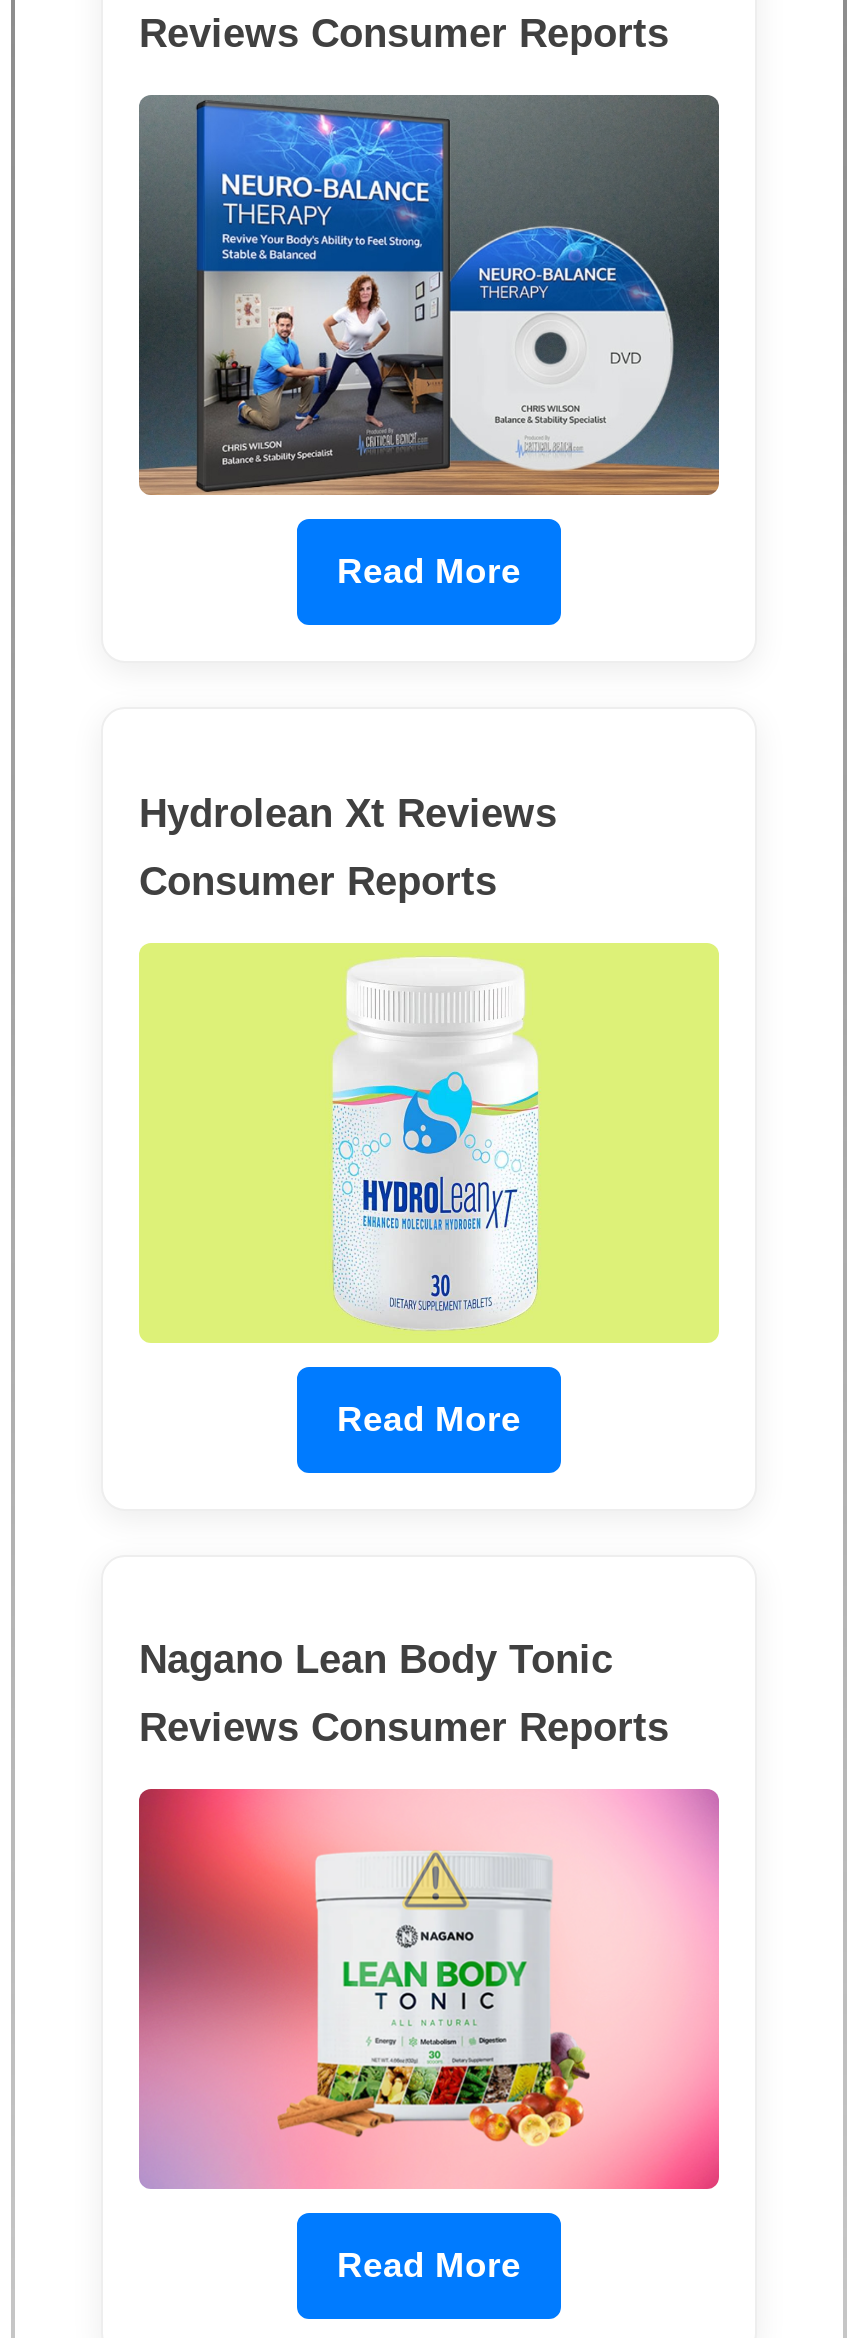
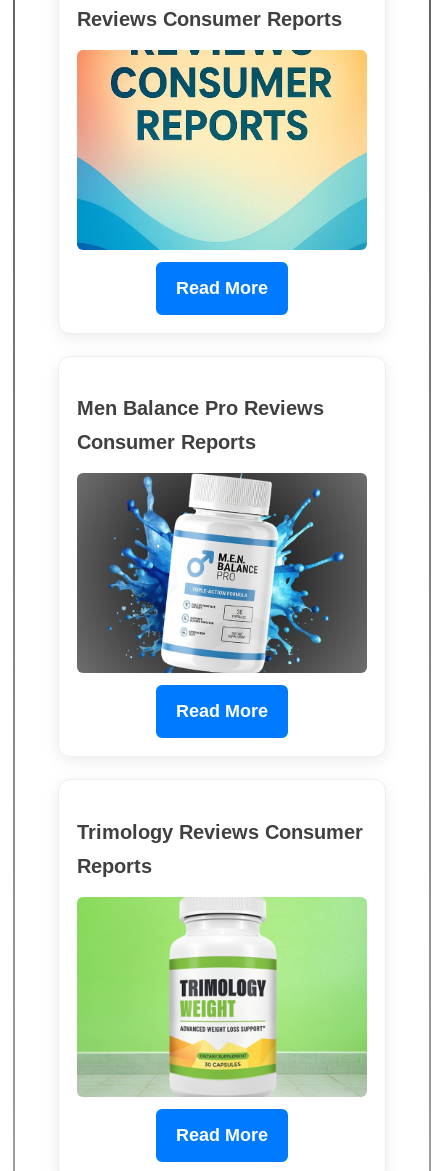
[137,94,721,496] [image] -> [76,50,368,251] [image]
[139,790,557,834] Hydrolean Xt Reviews -> [77,397,324,419] Men Balance Pro Reviews
[137,942,721,1344] [image] -> [76,472,368,674] [image]
[139,1638,613,1682] Nagano Lean Body Tonic -> [77,821,363,843] Trimology Reviews Consumer
[139,1706,669,1750] Reviews Consumer Reports -> [77,855,152,877] Reports
[137,1788,721,2190] [image] -> [76,896,368,1097] [image]

